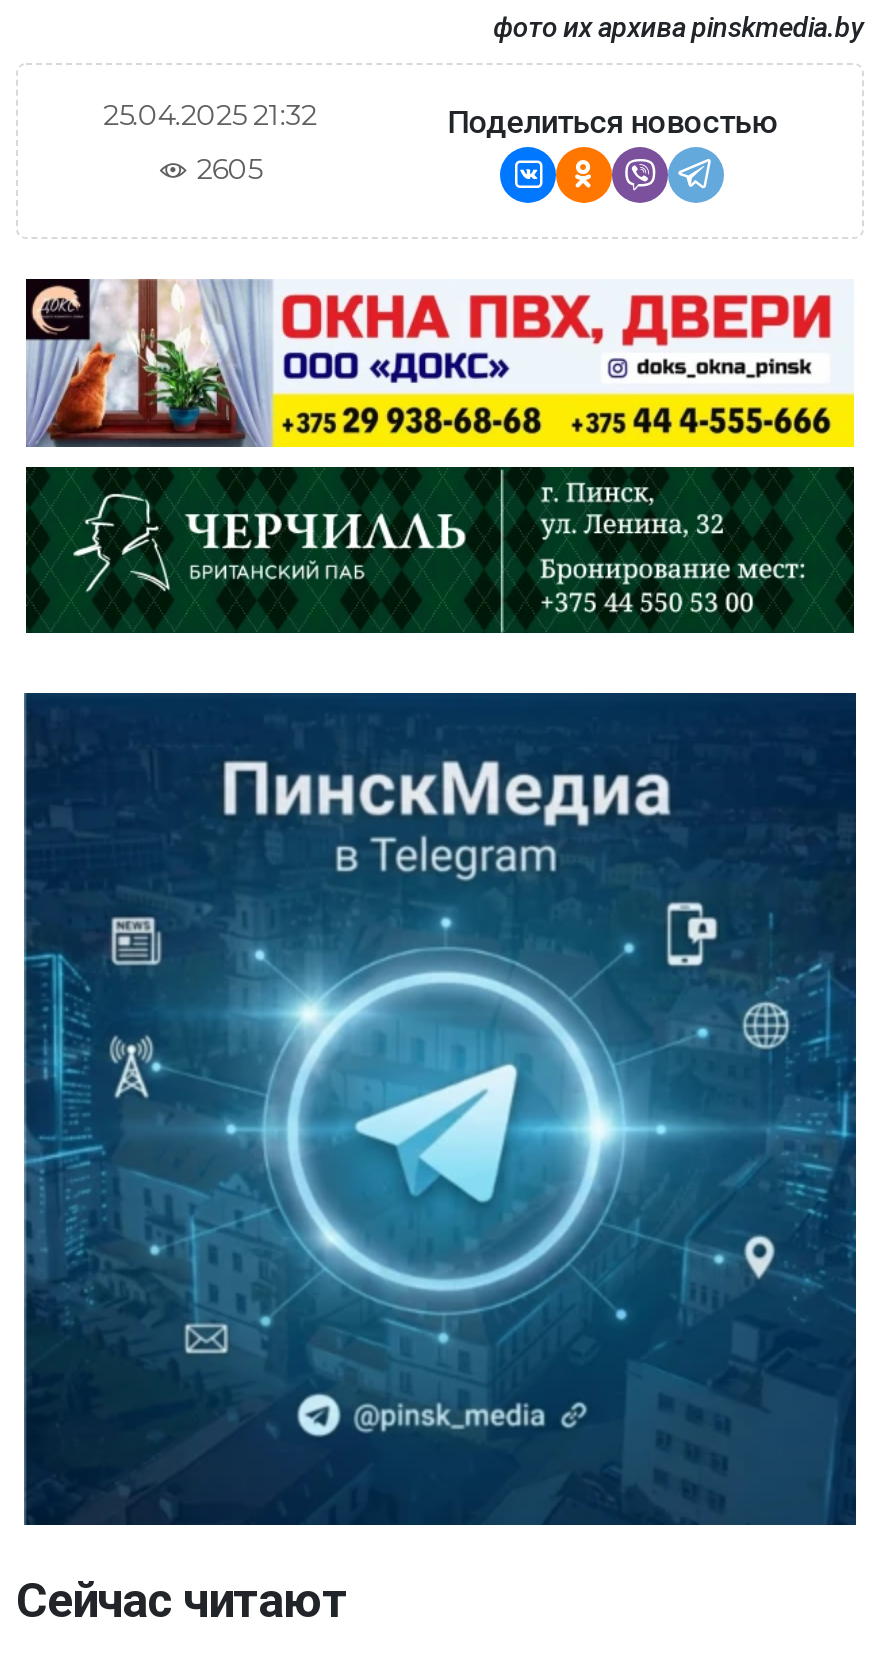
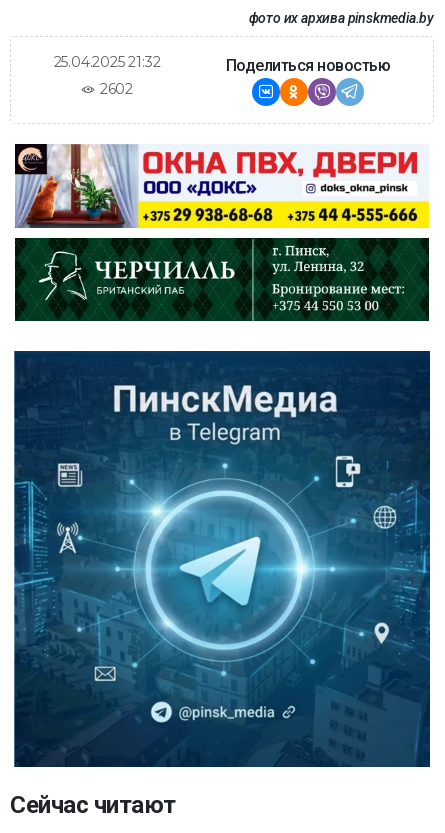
[197,152,261,188] 2605 -> [100,80,133,98] 2602

